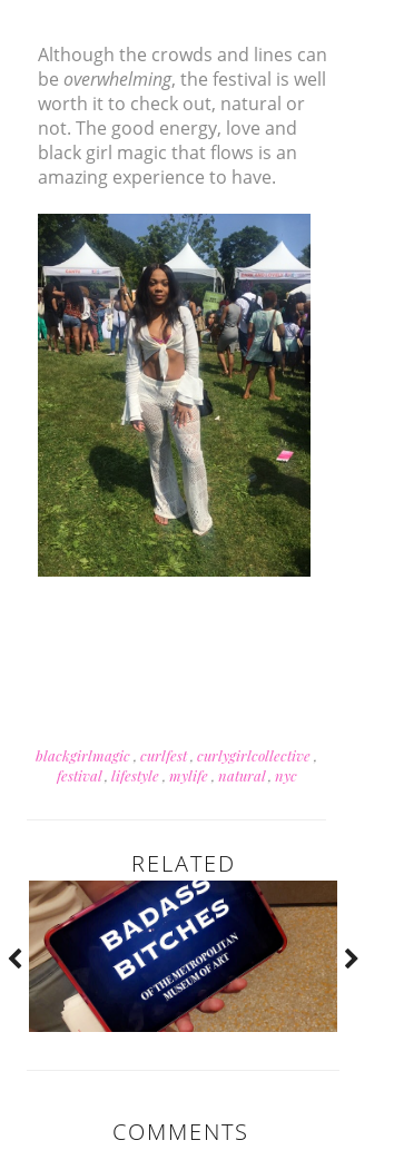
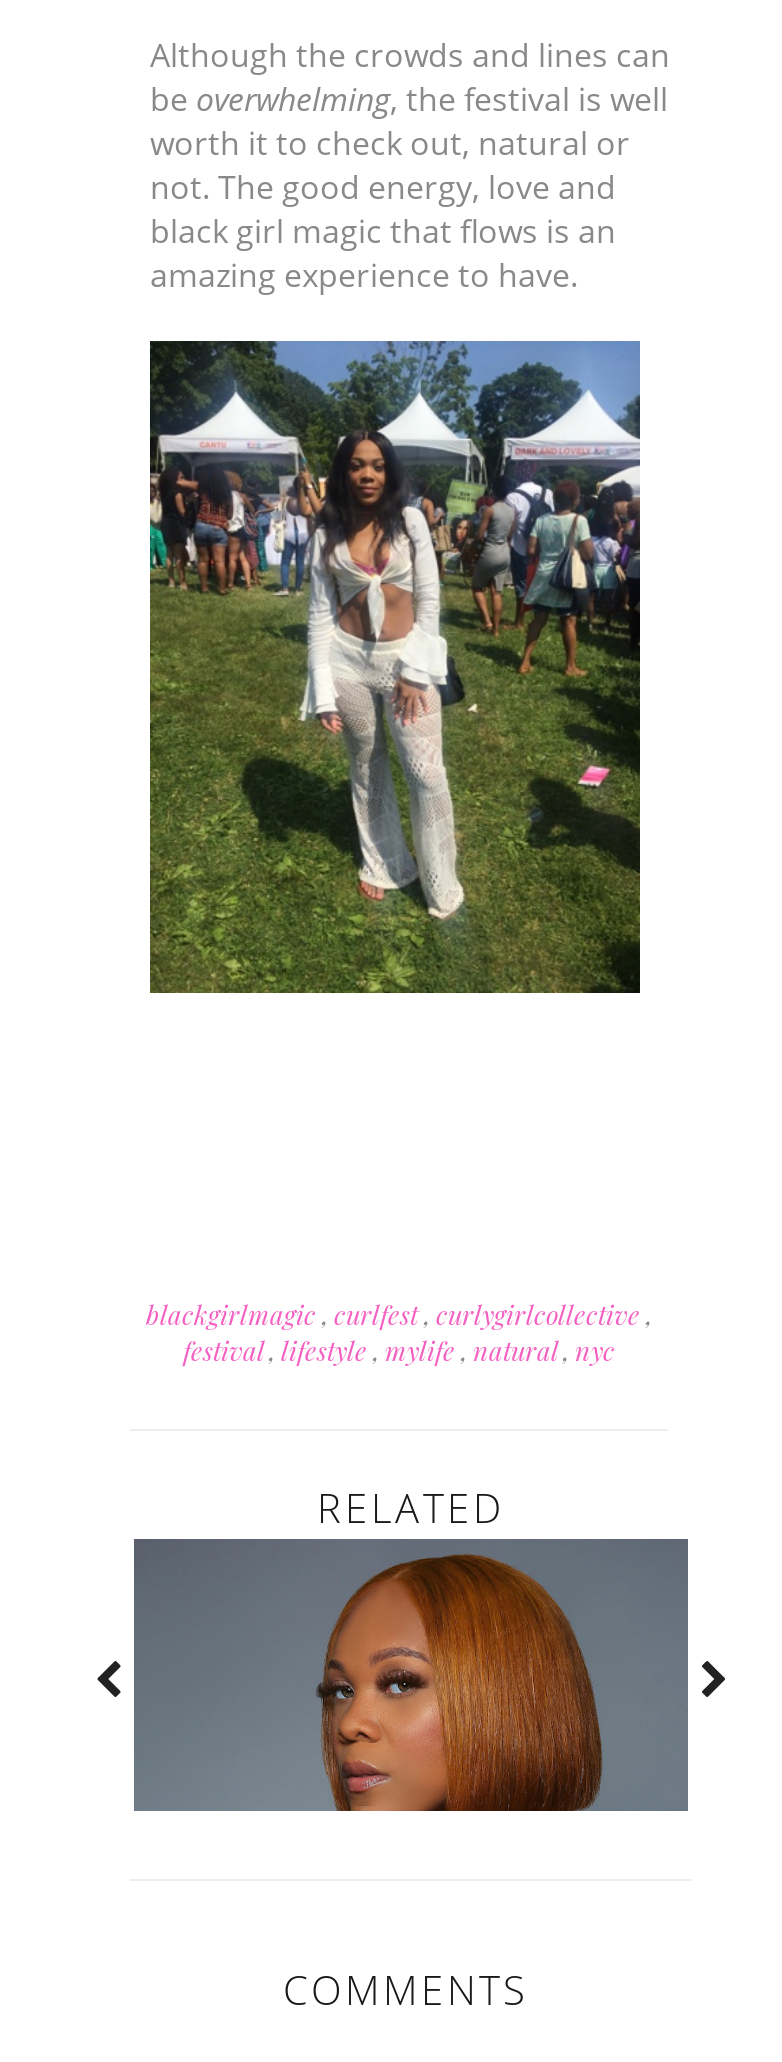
[29,879,338,1033] [image] -> [132,1537,690,1813] [image]

